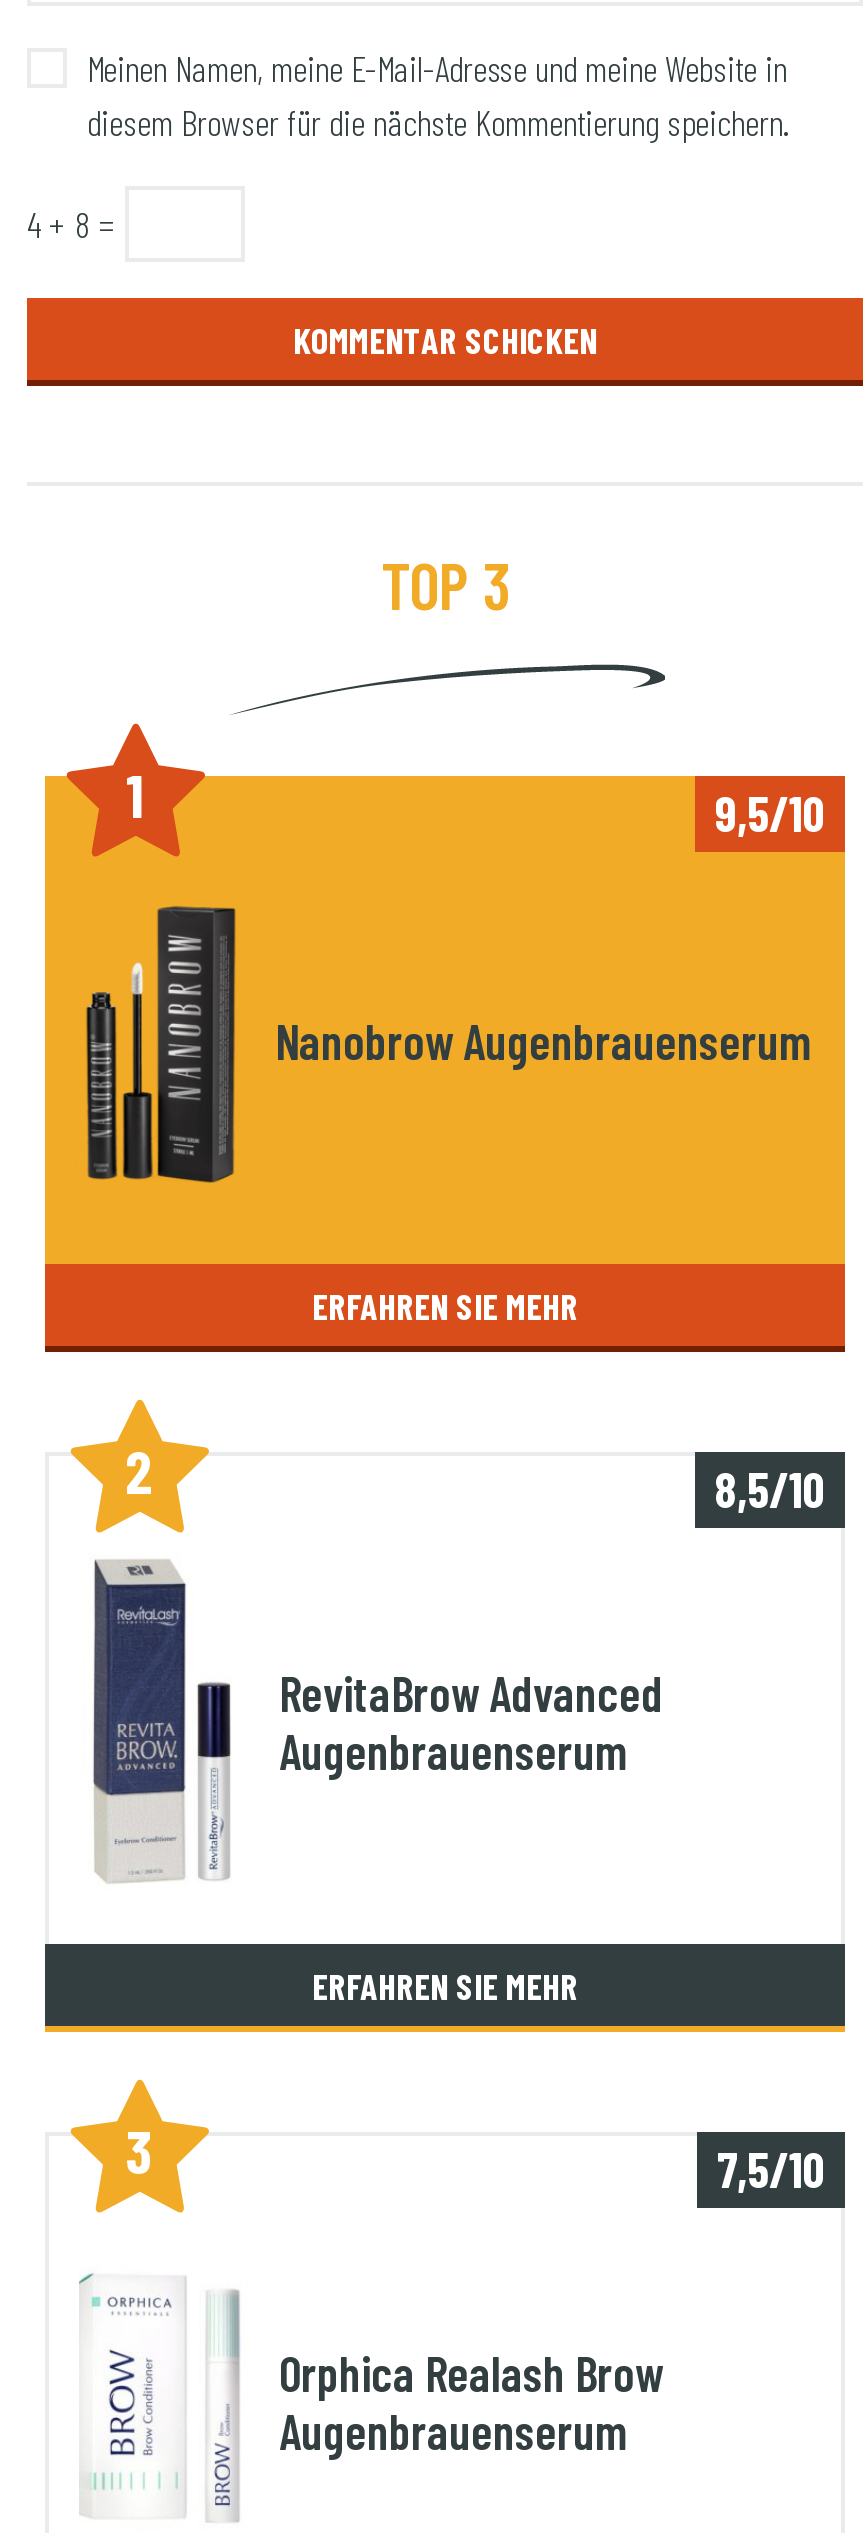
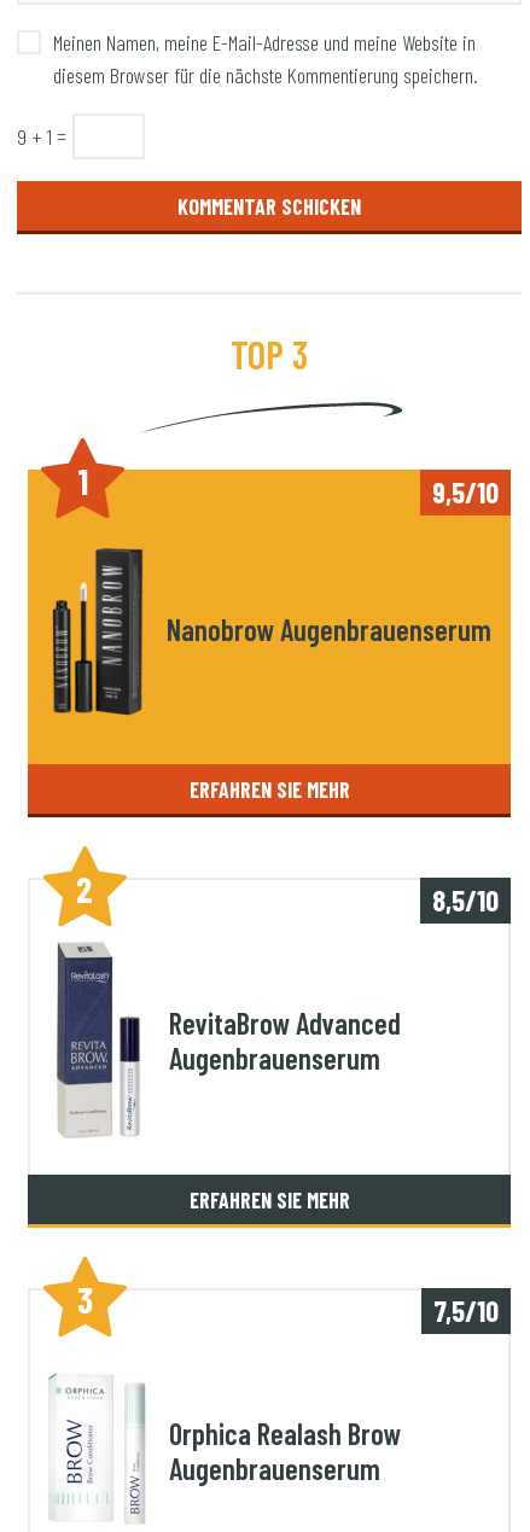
[27,201,115,245] 4 + 8 = -> [17,123,66,149] 9 + 1 =

